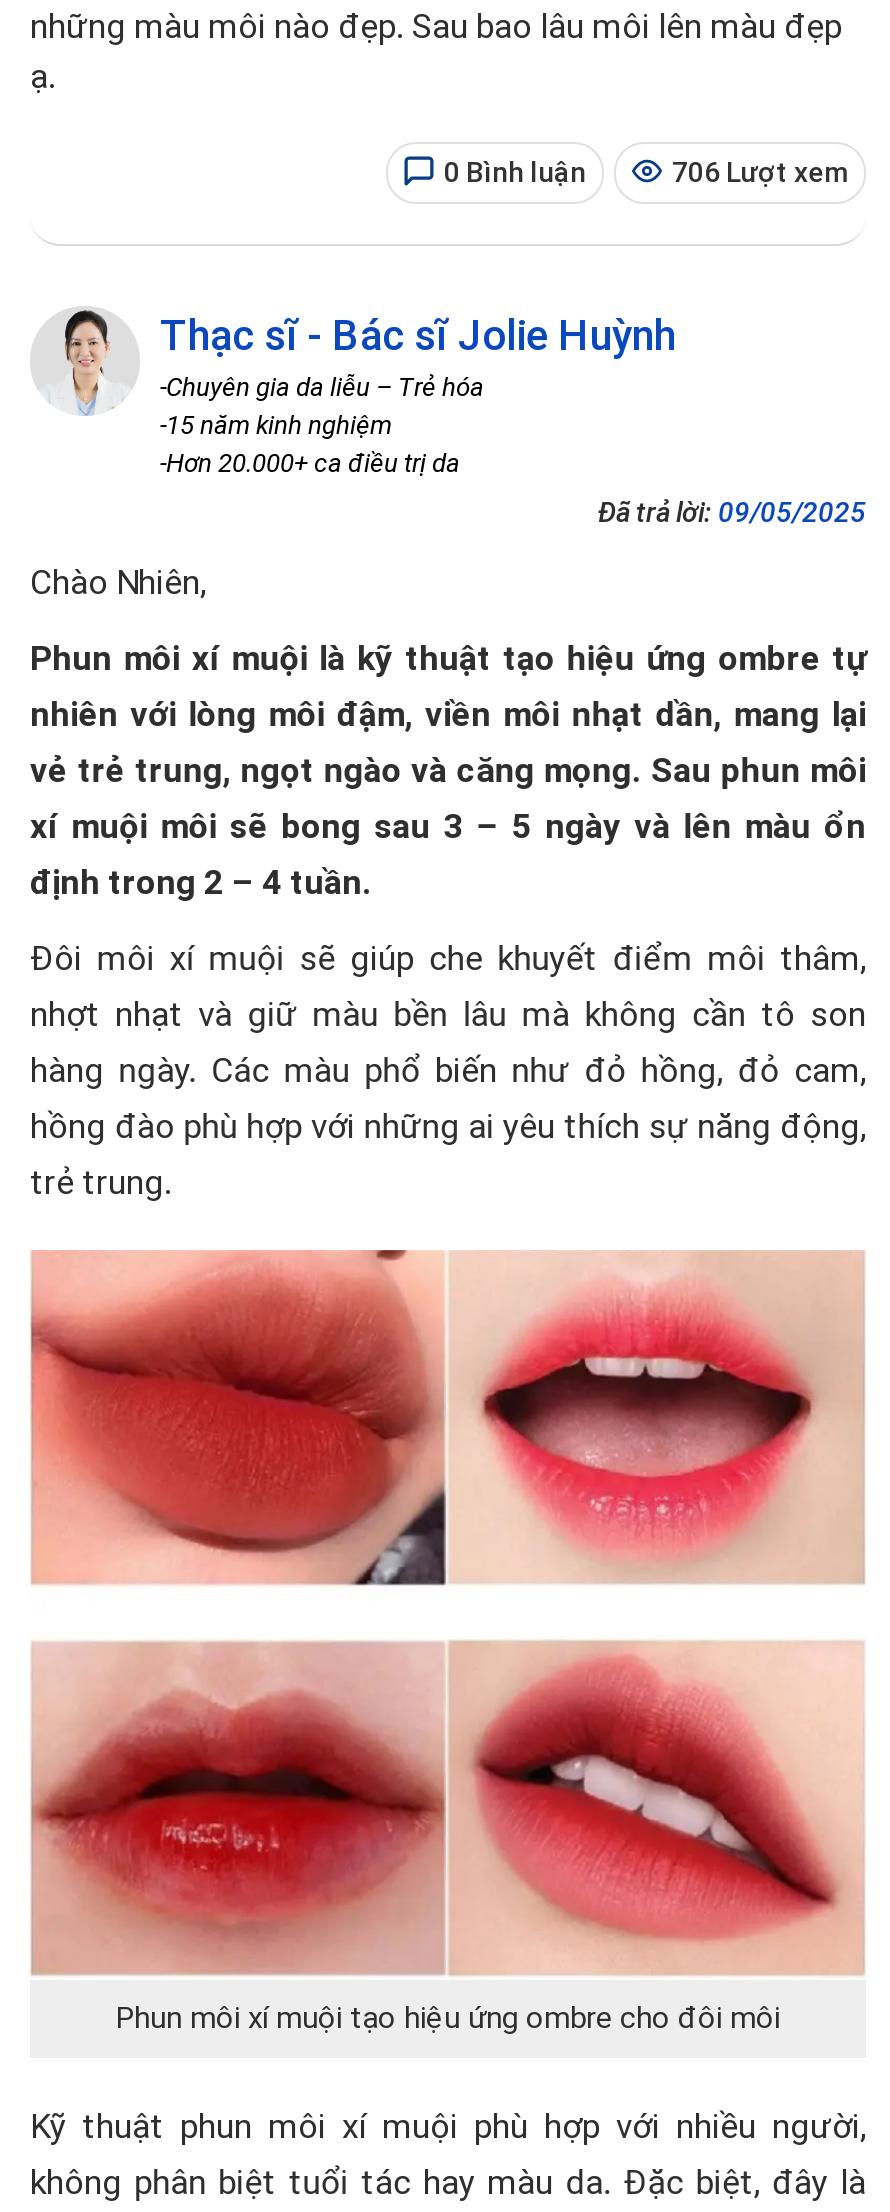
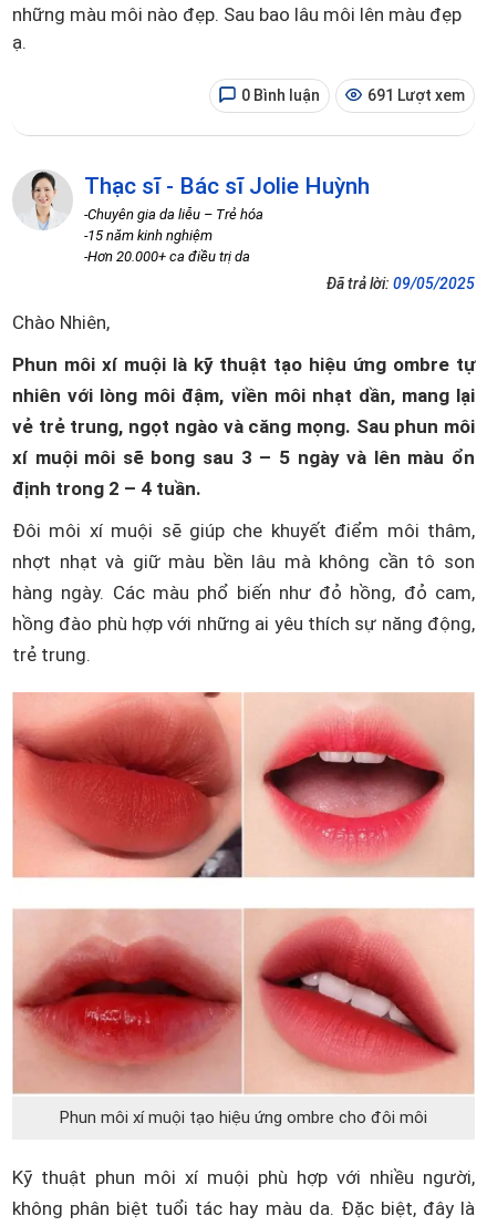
[672,156,848,188] 706 Lượt xem -> [367,86,465,104] 691 Lượt xem

